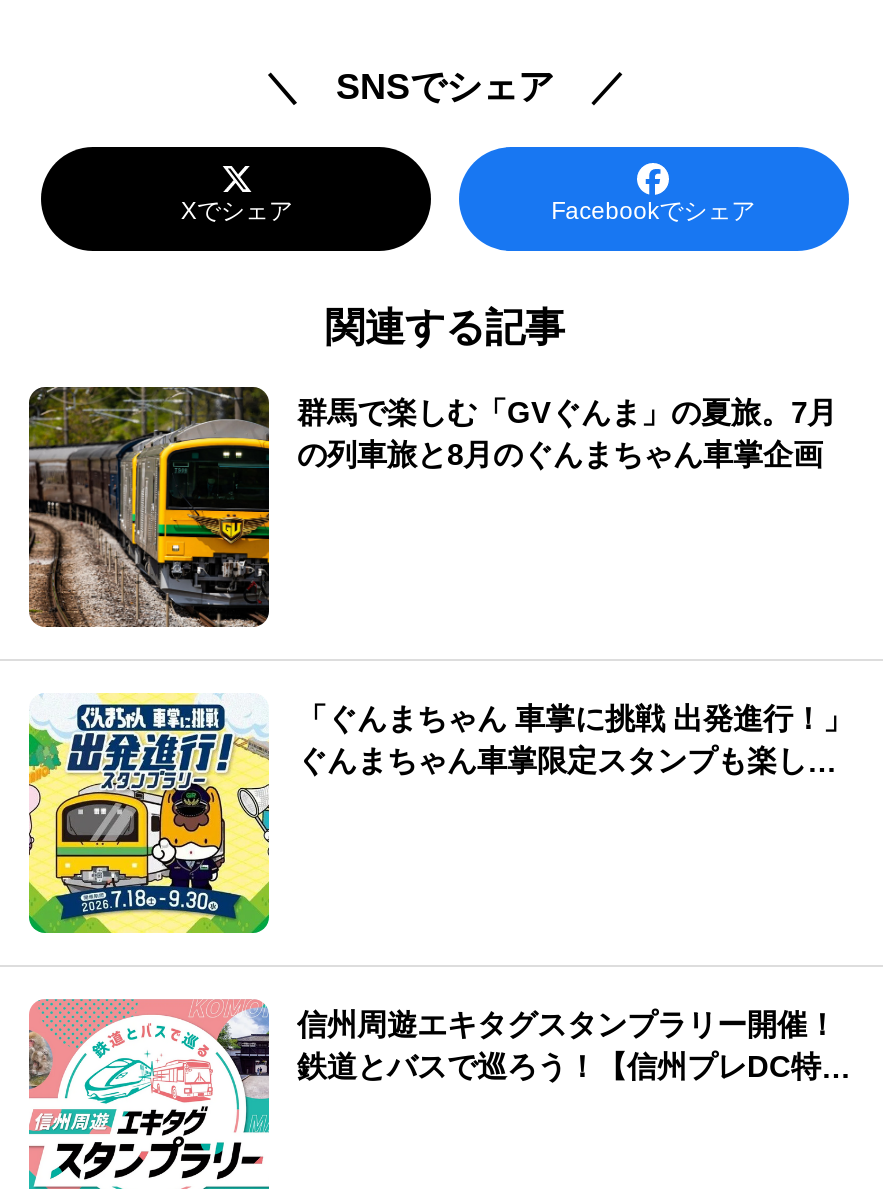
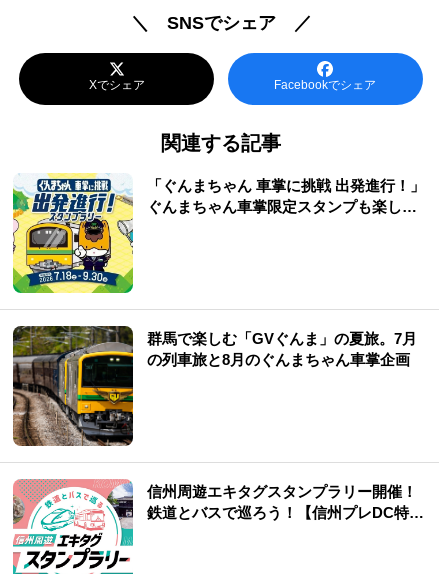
moved [27,385,837,629] -> [12,325,417,447]: [image] | 群馬で楽しむ「GVぐんま」の夏旅。7月 | の列車旅と8月のぐんまちゃん車掌企画
moved [25,691,853,935] -> [11,172,425,294]: [image] | 「ぐんまちゃん 車掌に挑戦 出発進行！」 | ぐんまちゃん車掌限定スタンプも楽しめ

